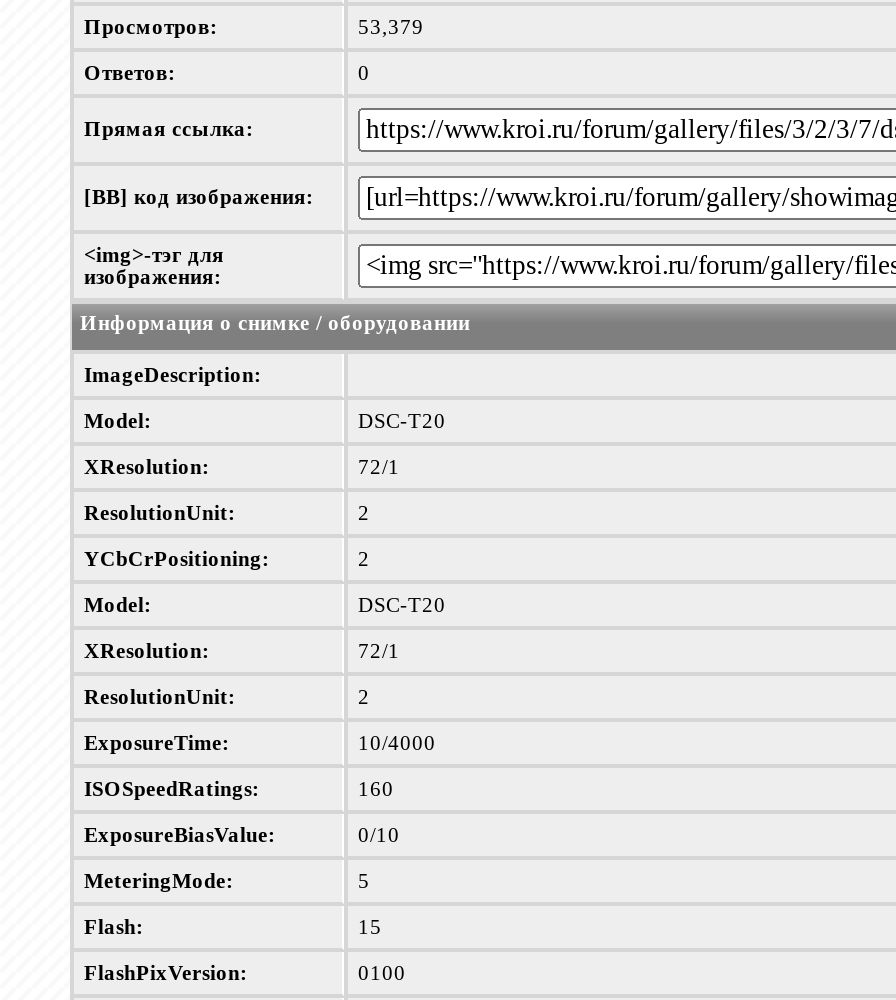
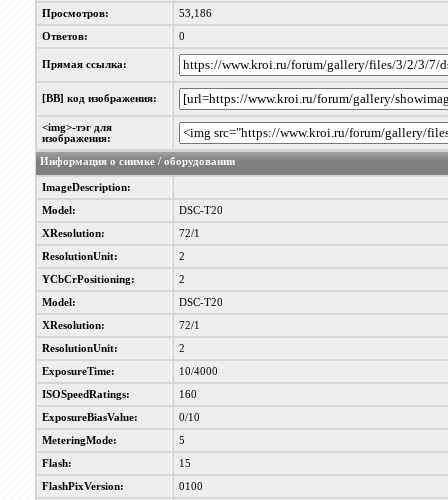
[358,16,424,38] 53,379 -> [179,8,212,19] 53,186

